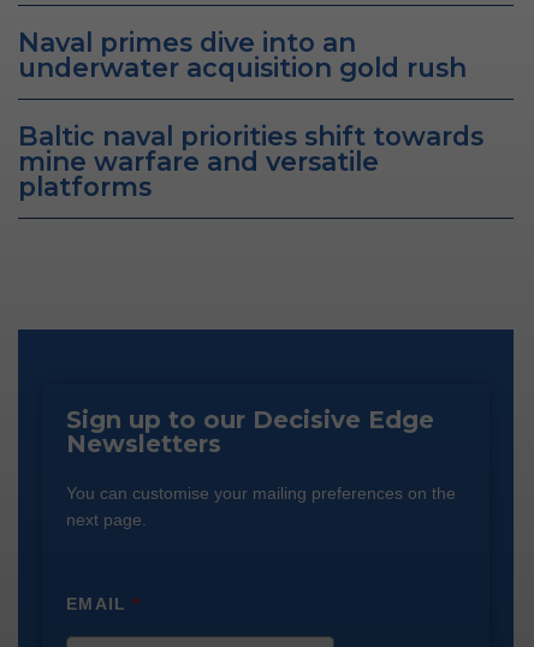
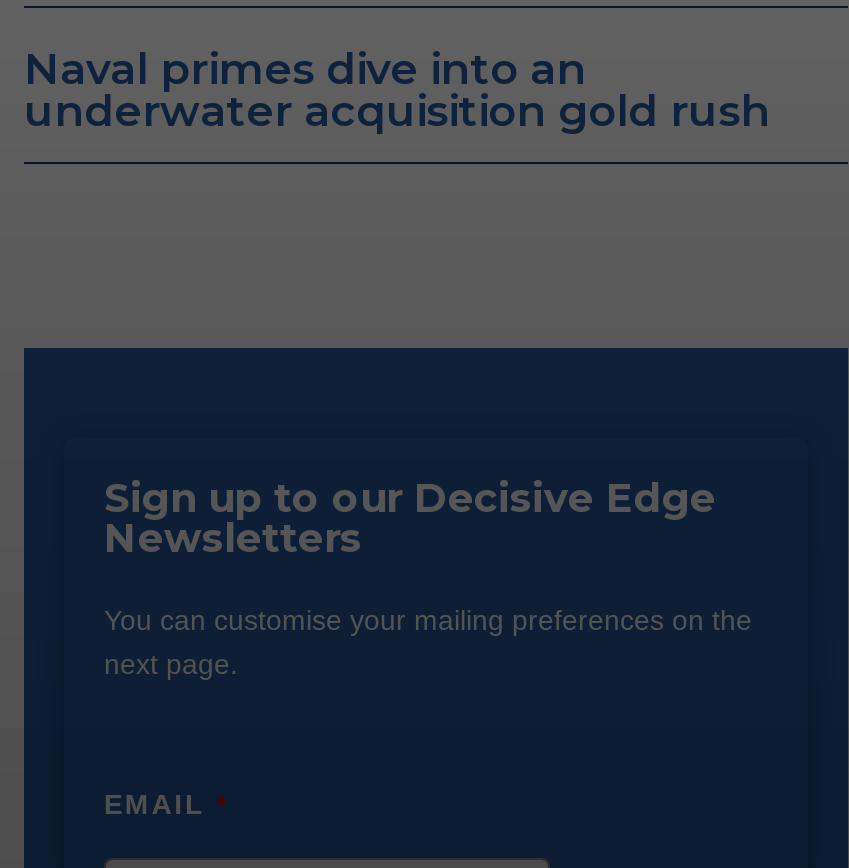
[18,120,483,202] Baltic naval priorities shift towards | mine warfare and versatile | platforms -> none

